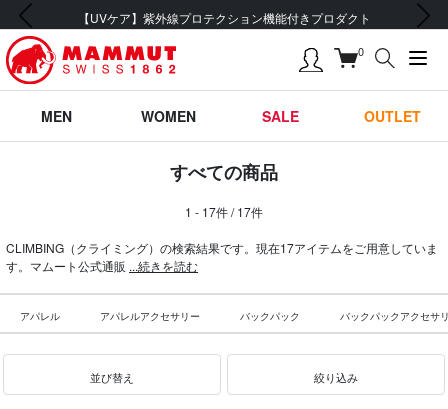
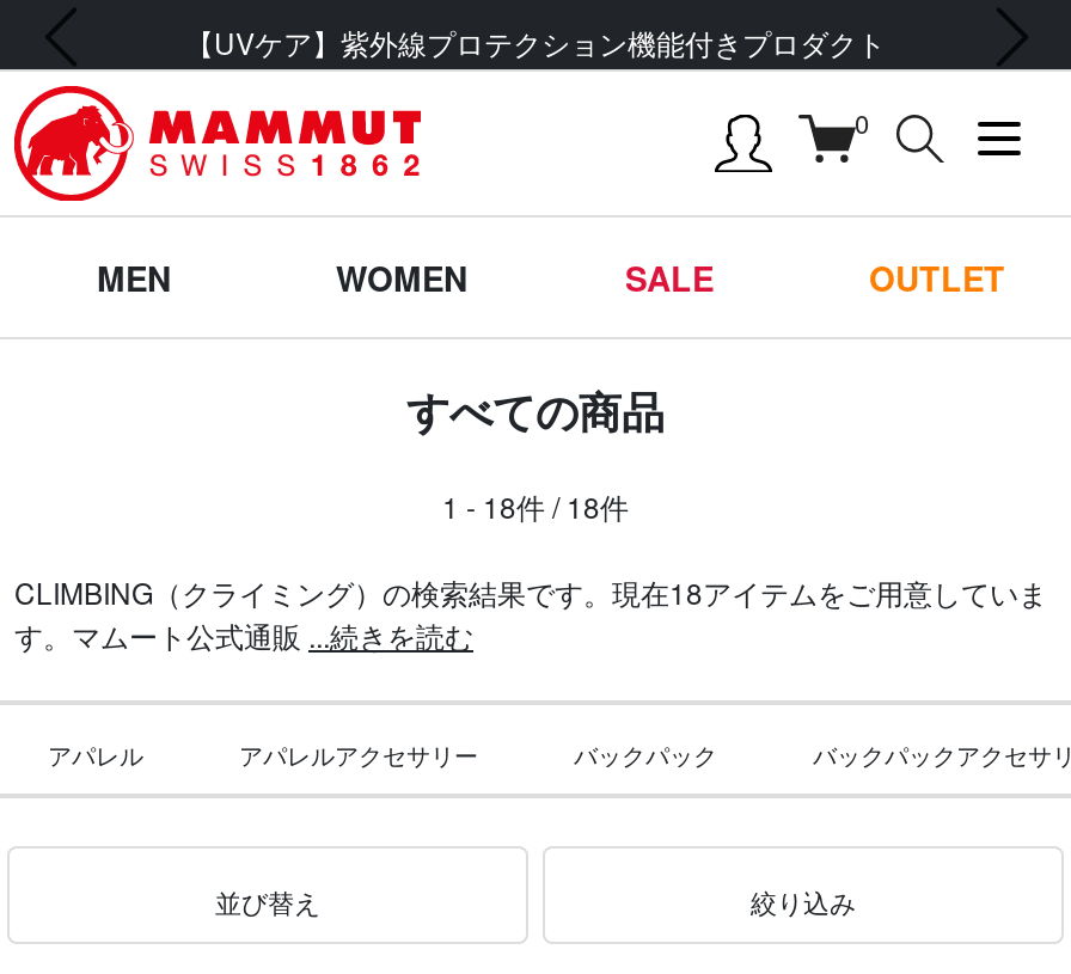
[185,203,263,220] 1 - 17件 / 17件 -> [442,485,629,526] 1 - 18件 / 18件
[6,239,438,256] CLIMBING（クライミング）の検索結果です。現在17アイテムをご用意していま -> [14,571,1047,612] CLIMBING（クライミング）の検索結果です。現在18アイテムをご用意していま

